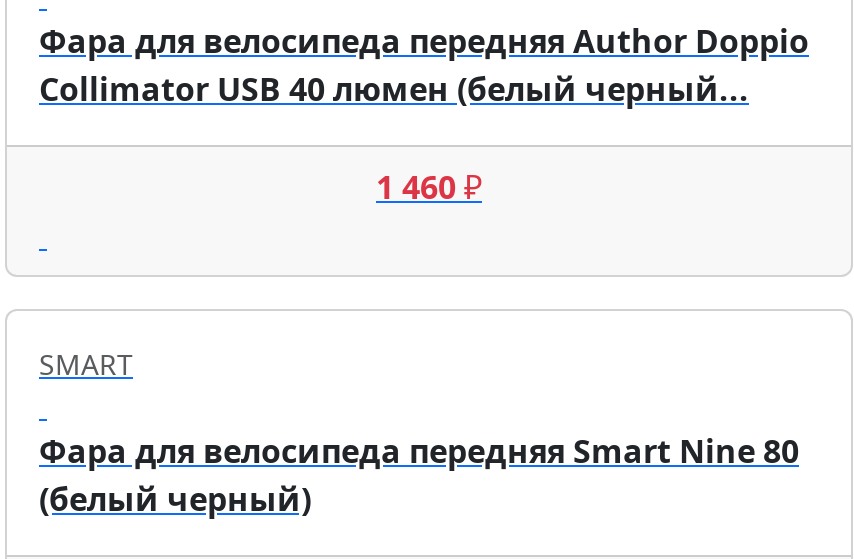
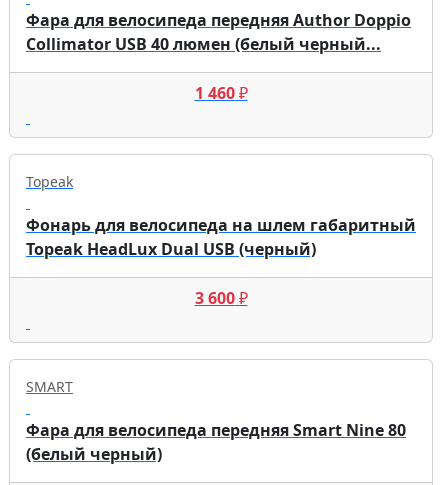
none -> [26,172,416,309] Topeak | Фонарь для велосипеда на шлем габаритный | Topeak HeadLux Dual USB (черный) | 3 600 ₽

